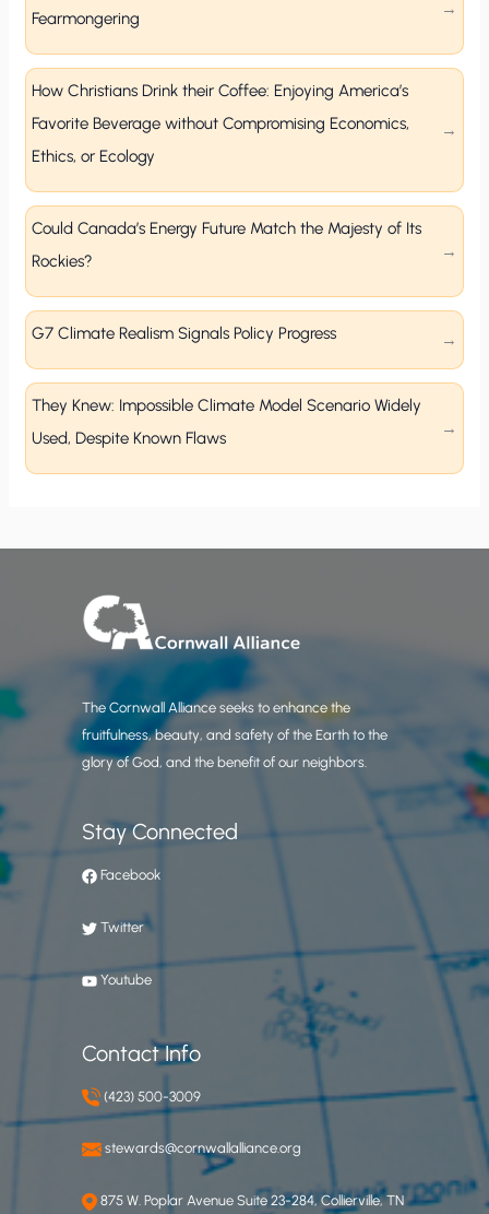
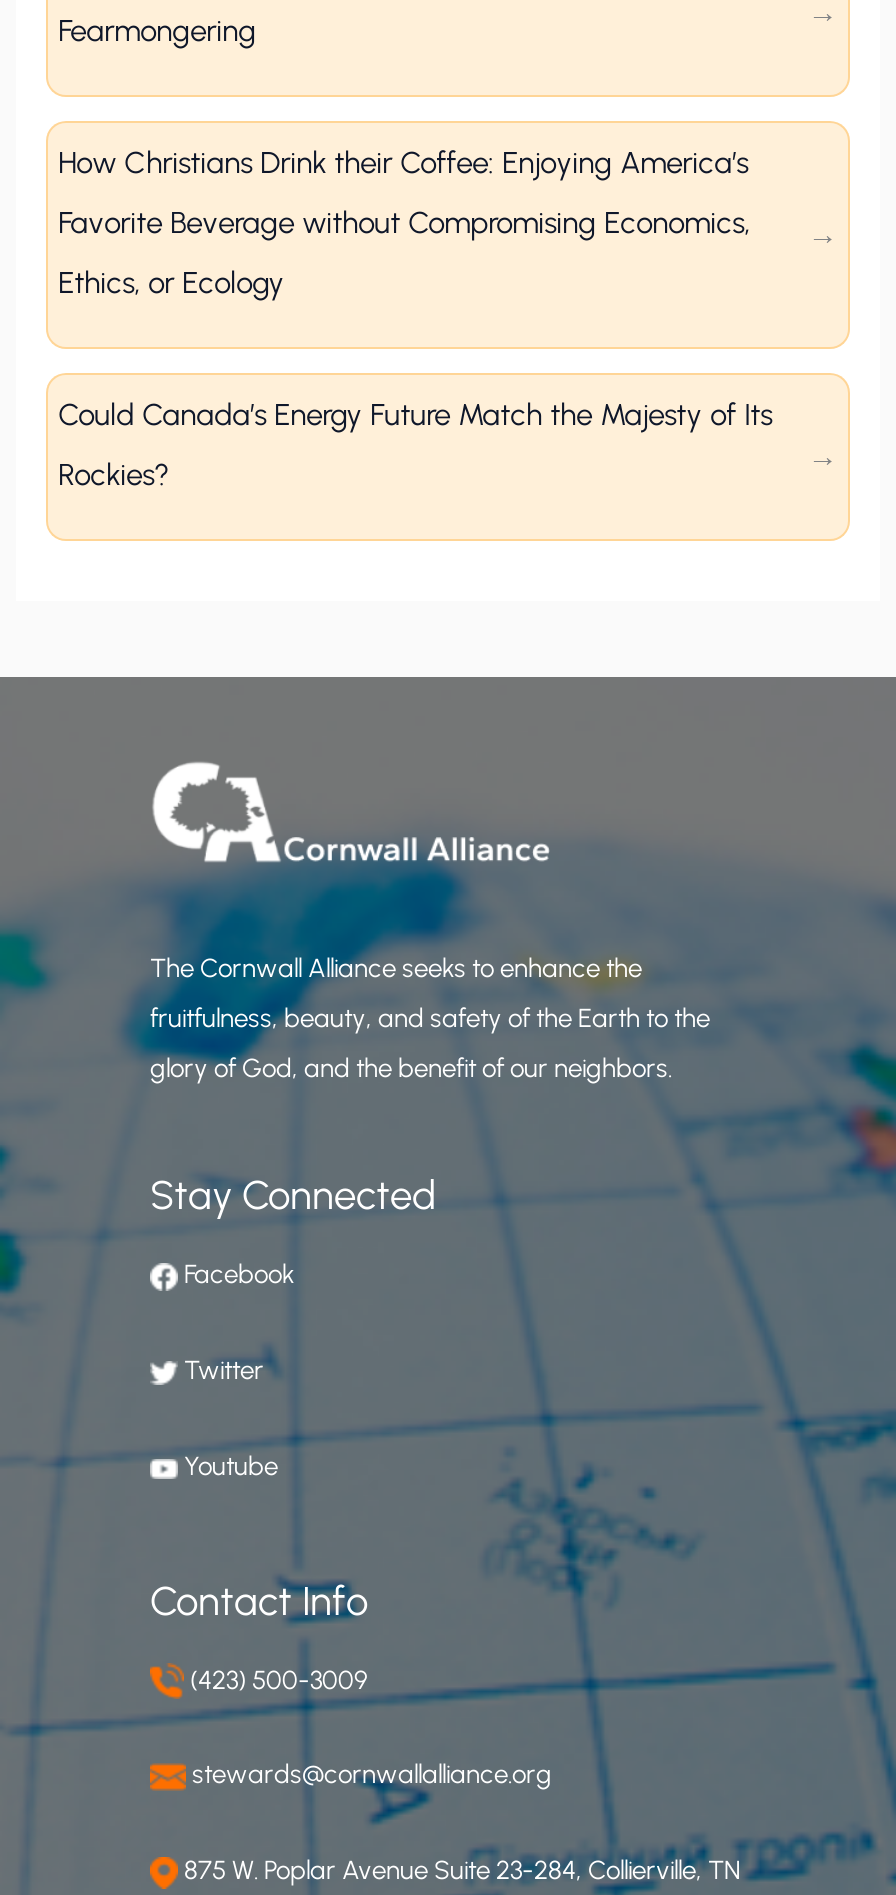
[32,324,336,344] G7 Climate Realism Signals Policy Progress -> none
[32,396,421,448] They Knew: Impossible Climate Model Scenario Widely | Used, Despite Known Flaws -> none

